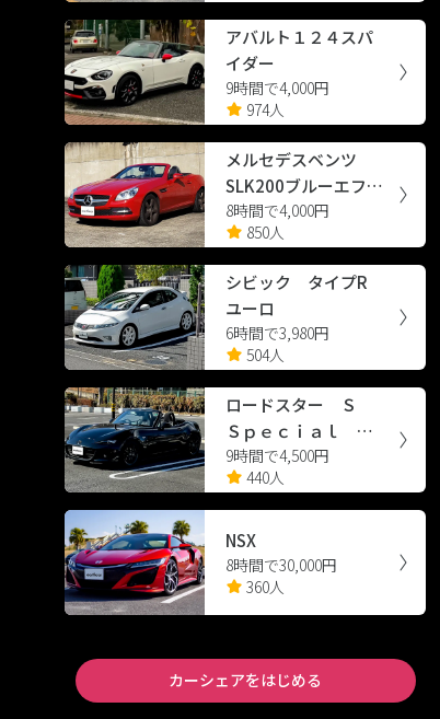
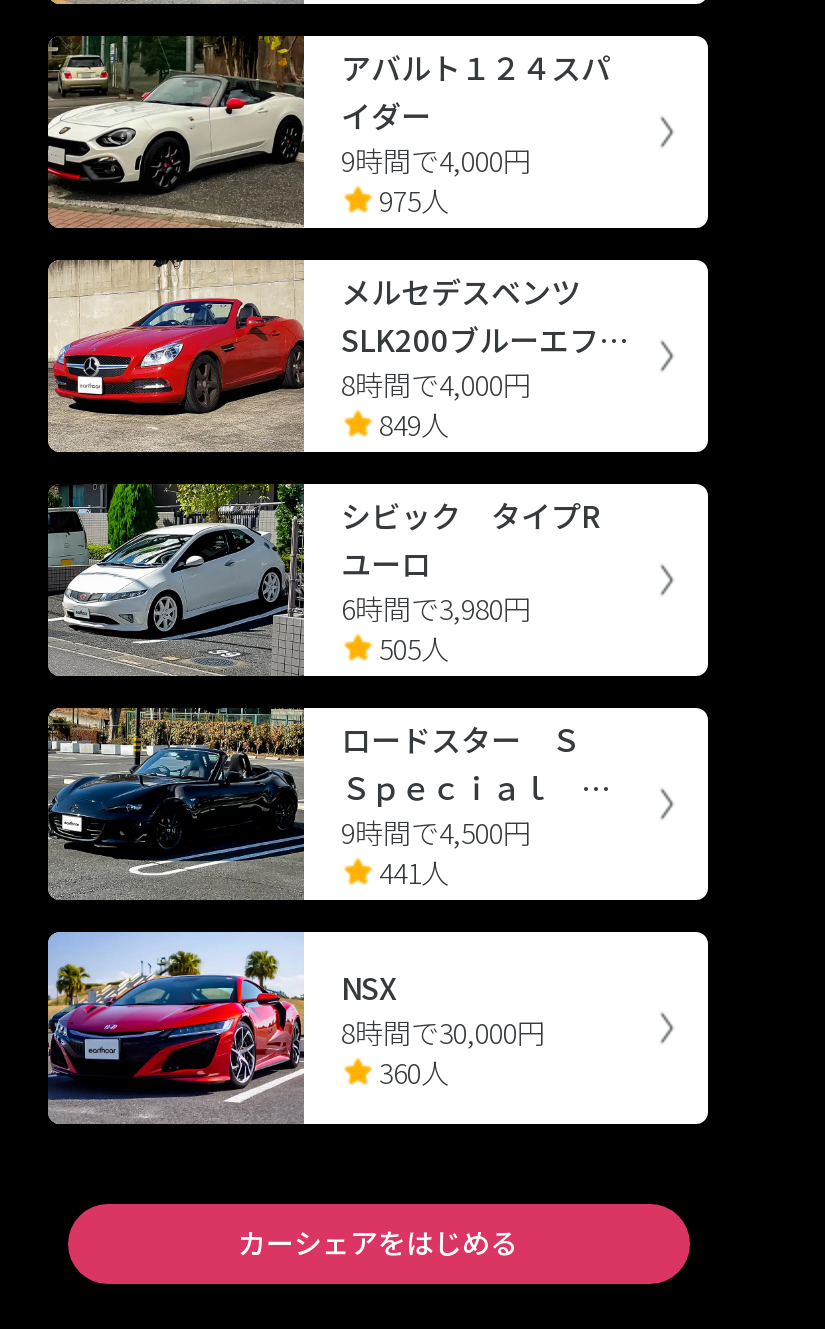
[242,98,284,120] 974人 -> [373,180,449,220] 975人
[242,221,284,243] 850人 -> [373,404,449,444] 849人
[242,344,284,366] 504人 -> [373,628,449,668] 505人
[242,466,284,488] 440人 -> [373,852,449,892] 441人

